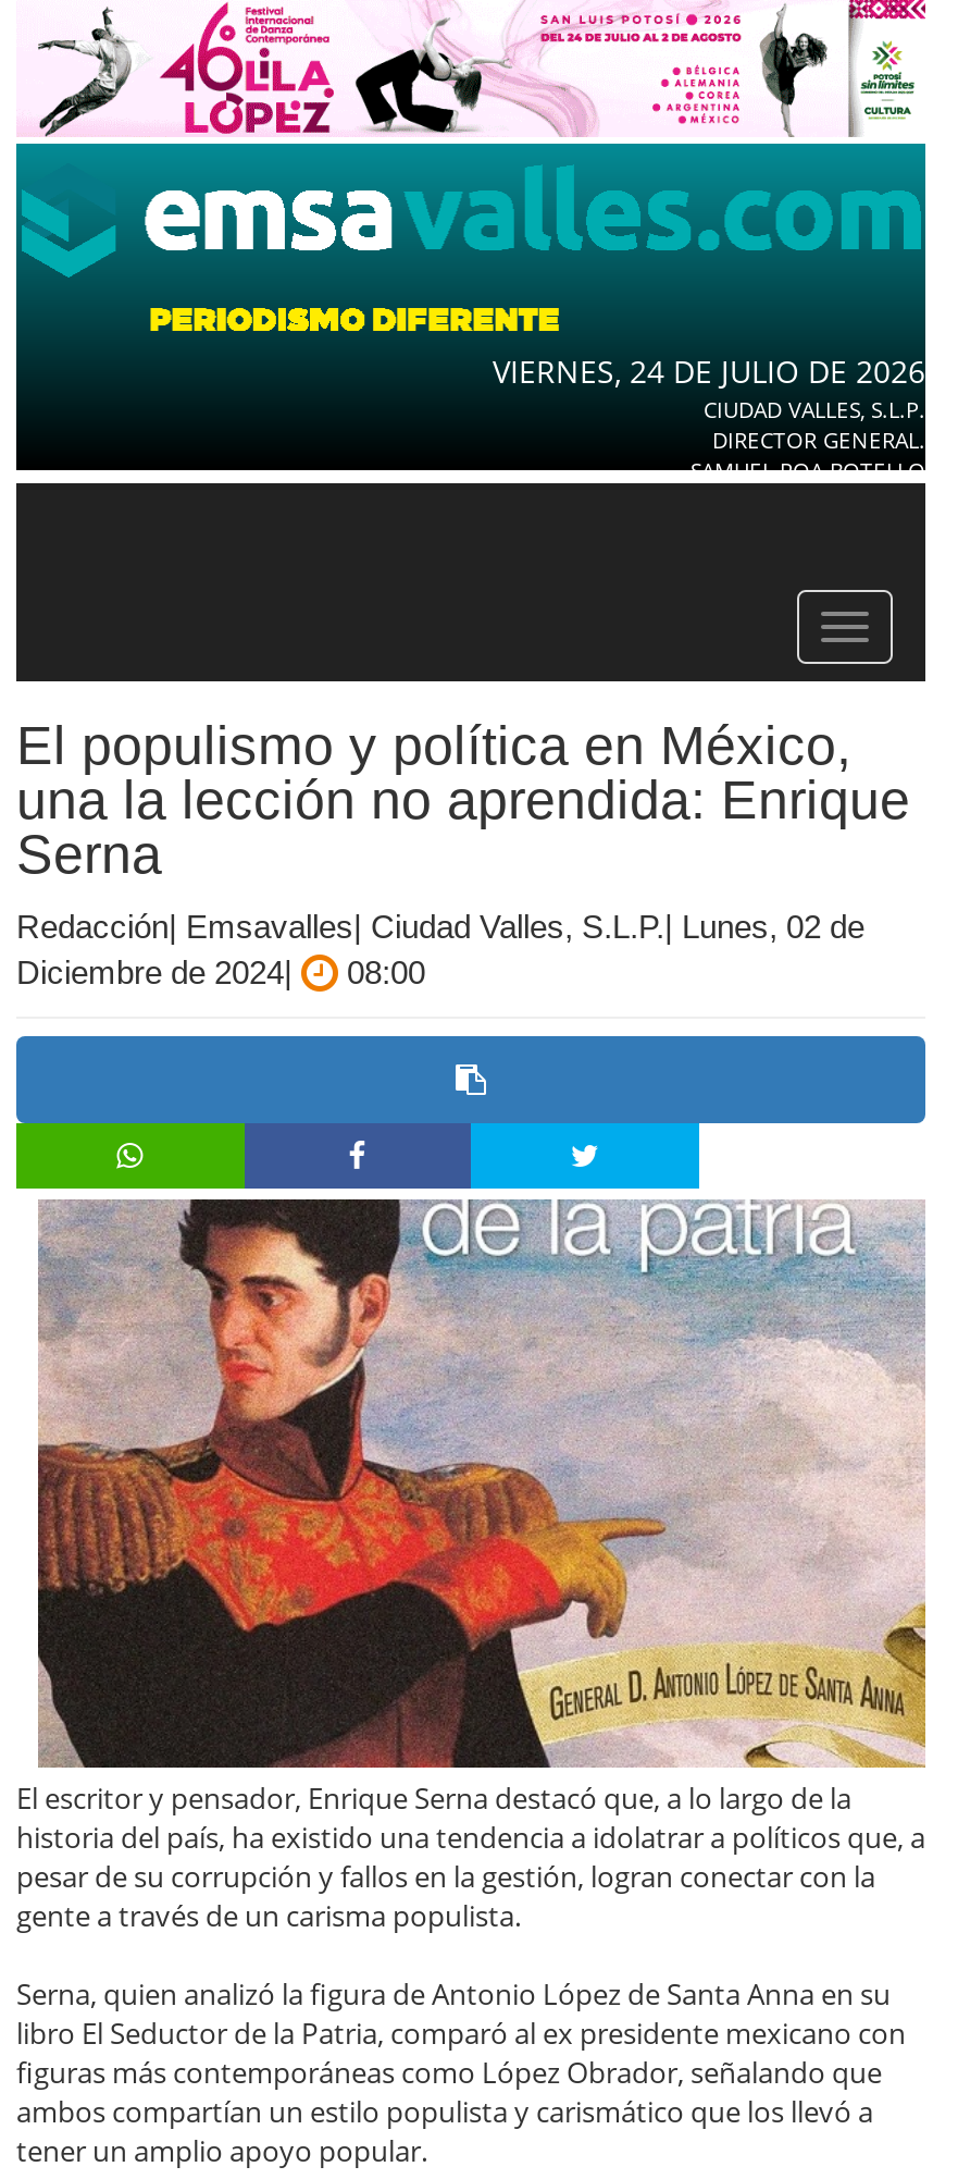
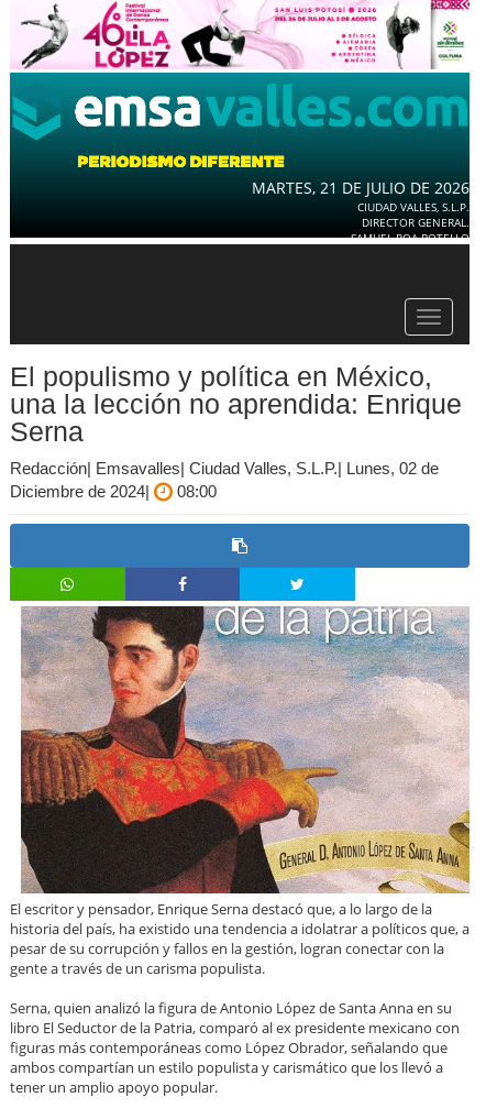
[493,350,925,391] VIERNES, 24 DE JULIO DE 2026 -> [252,177,470,198] MARTES, 21 DE JULIO DE 2026

